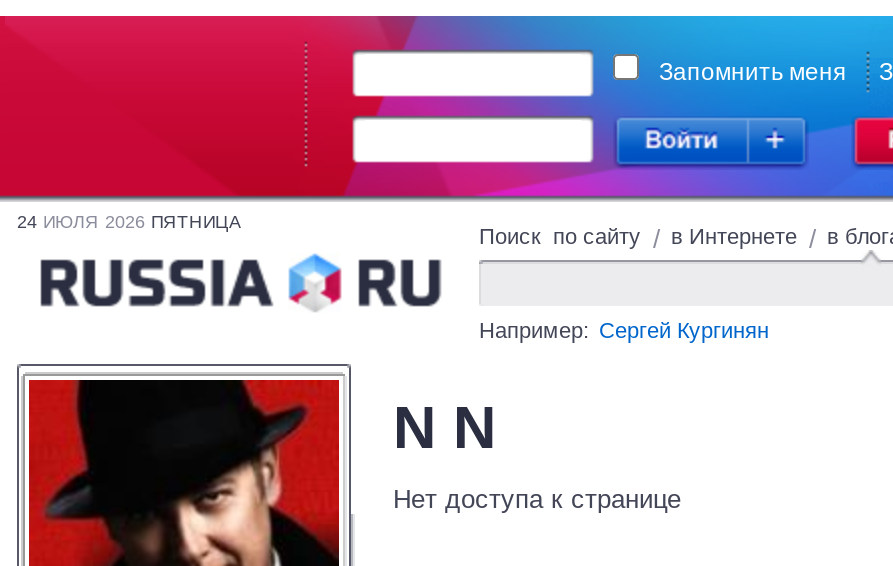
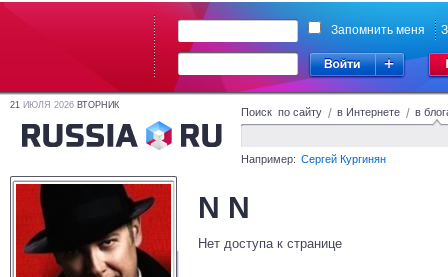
[17,212,241,232] 24 ИЮЛЯ 2026 ПЯТНИЦА -> [10,100,119,110] 21 ИЮЛЯ 2026 ВТОРНИК

